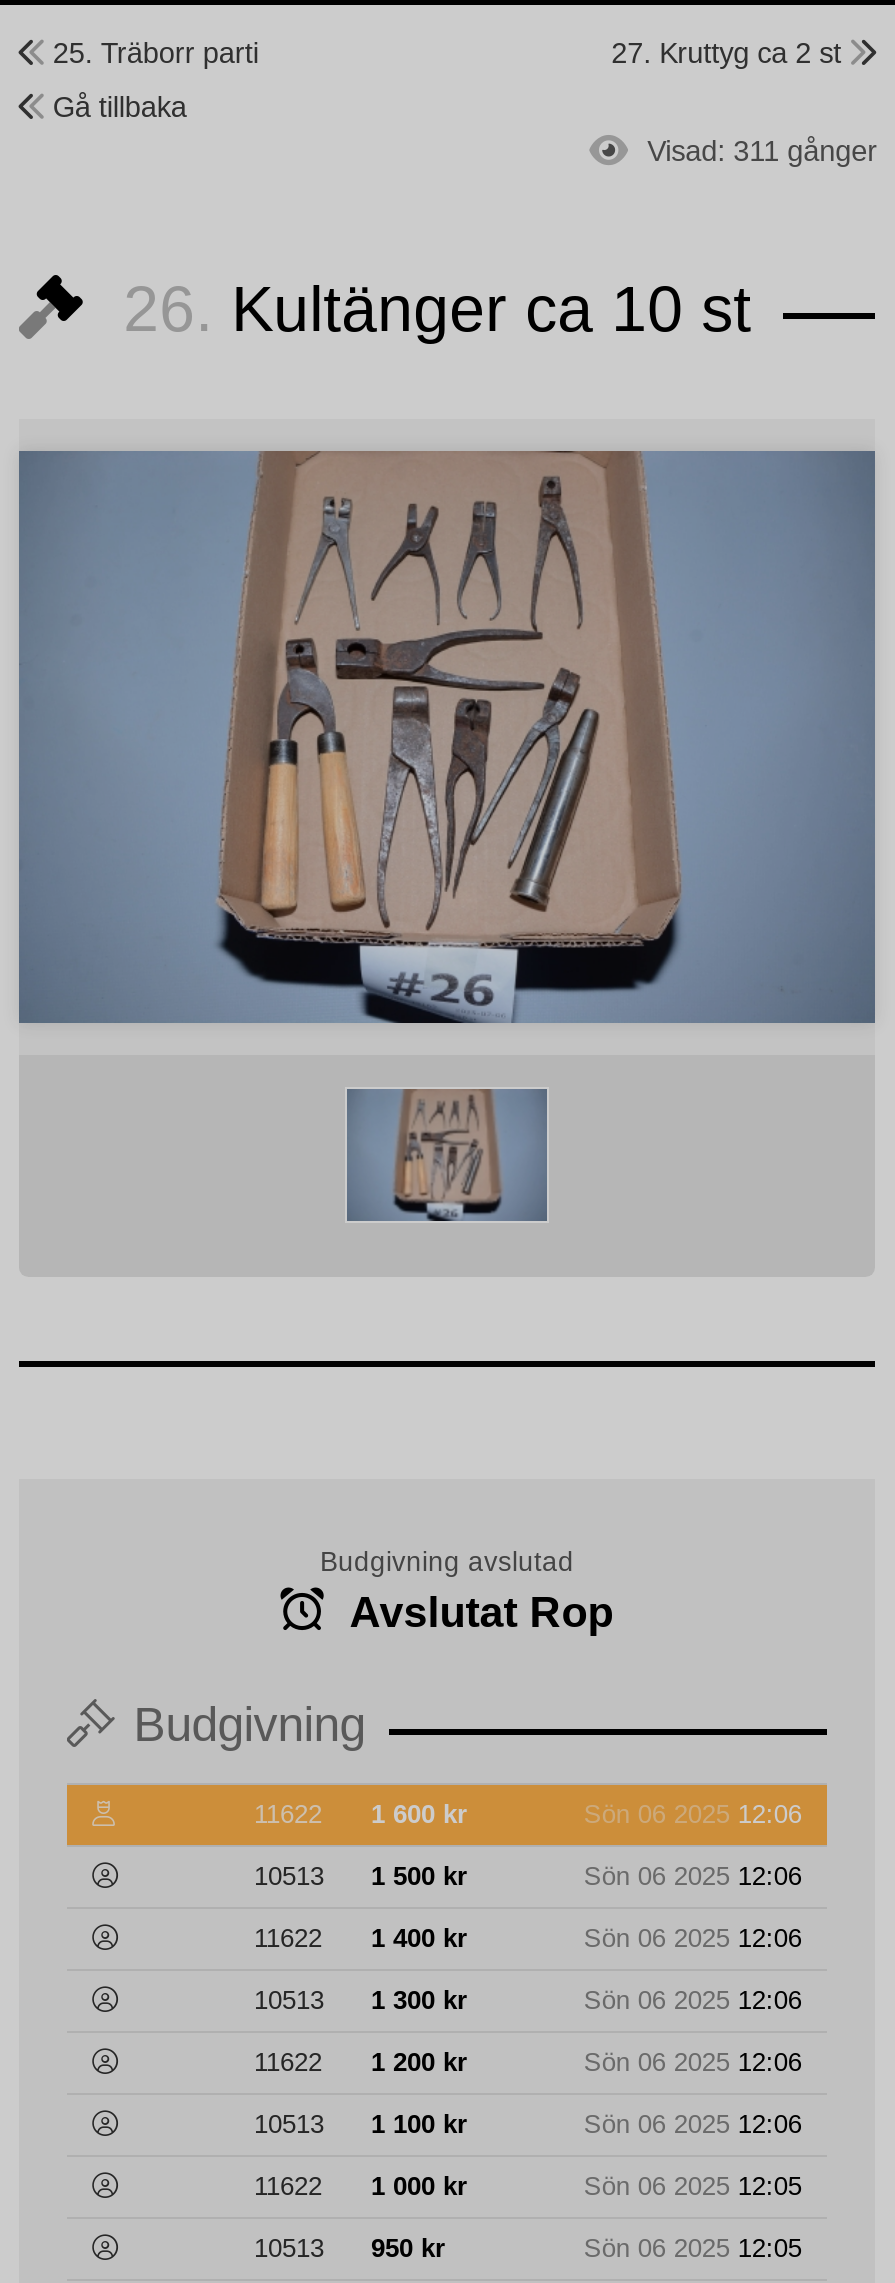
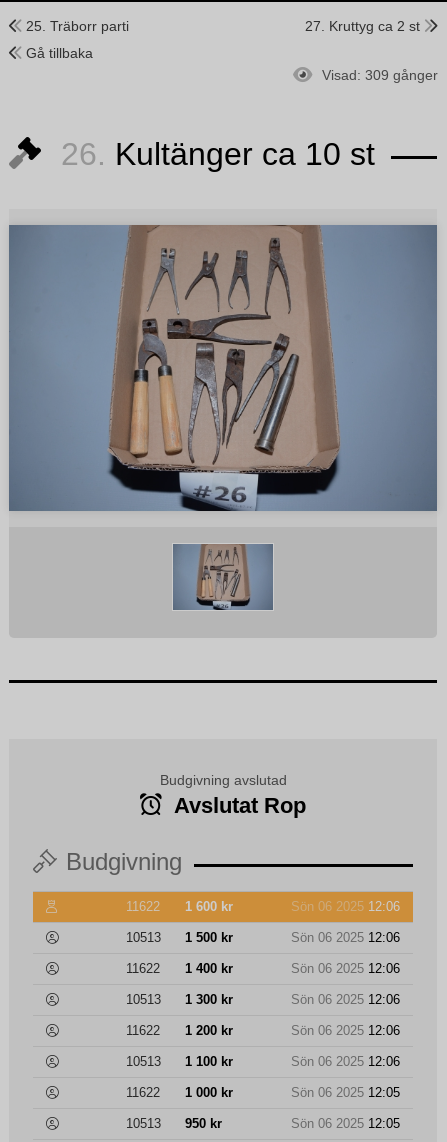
[647,135,877,167] Visad: 311 gånger -> [322,67,438,83] Visad: 309 gånger

